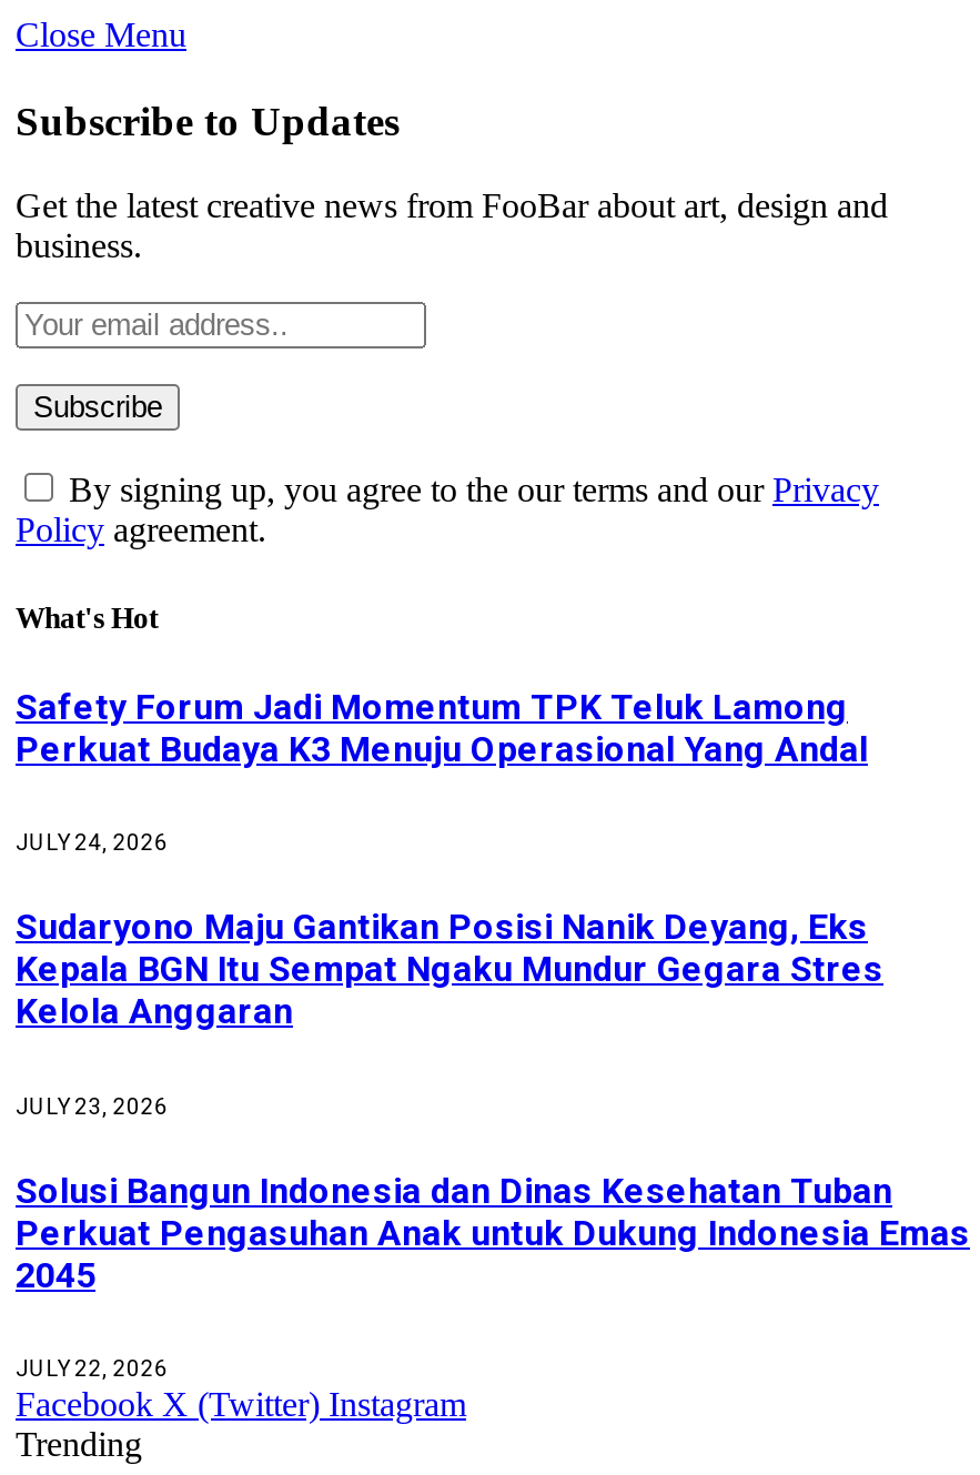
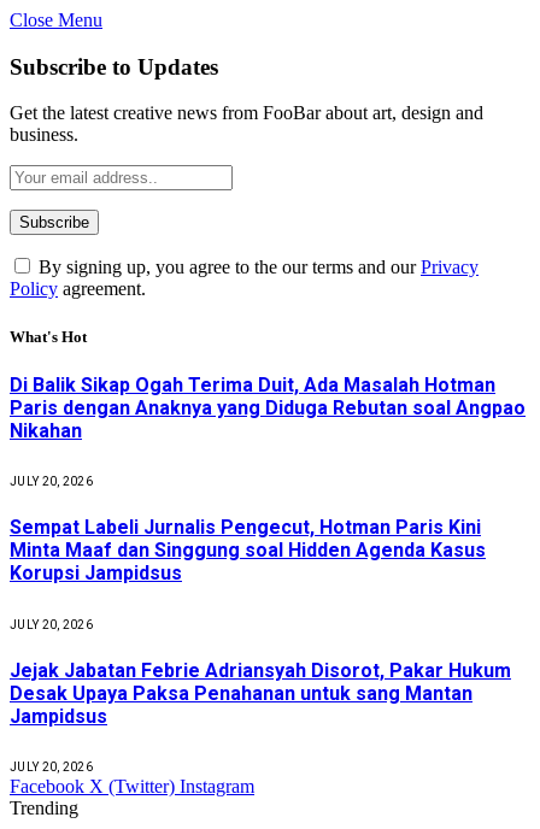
[16,685,868,770] Safety Forum Jadi Momentum TPK Teluk Lamong | Perkuat Budaya K3 Menuju Operasional Yang Andal -> [10,373,526,442] Di Balik Sikap Ogah Terima Duit, Ada Masalah Hotman | Paris dengan Anaknya yang Diduga Rebutan soal Angpao | Nikahan
[16,830,168,855] JULY 24, 2026 -> [10,475,93,488] JULY 20, 2026
[16,906,883,1033] Sudaryono Maju Gantikan Posisi Nanik Deyang, Eks | Kepala BGN Itu Sempat Ngaku Mundur Gegara Stres | Kelola Anggaran -> [10,516,486,585] Sempat Labeli Jurnalis Pengecut, Hotman Paris Kini | Minta Maaf dan Singgung soal Hidden Agenda Kasus | Korupsi Jampidsus
[16,1093,168,1118] JULY 23, 2026 -> [10,618,93,631] JULY 20, 2026
[16,1169,970,1296] Solusi Bangun Indonesia dan Dinas Kesehatan Tuban | Perkuat Pengasuhan Anak untuk Dukung Indonesia Emas | 2045 -> [10,659,511,728] Jejak Jabatan Febrie Adriansyah Disorot, Pakar Hukum | Desak Upaya Paksa Penahanan untuk sang Mantan | Jampidsus
[16,1356,168,1381] JULY 22, 2026 -> [10,760,93,774] JULY 20, 2026

